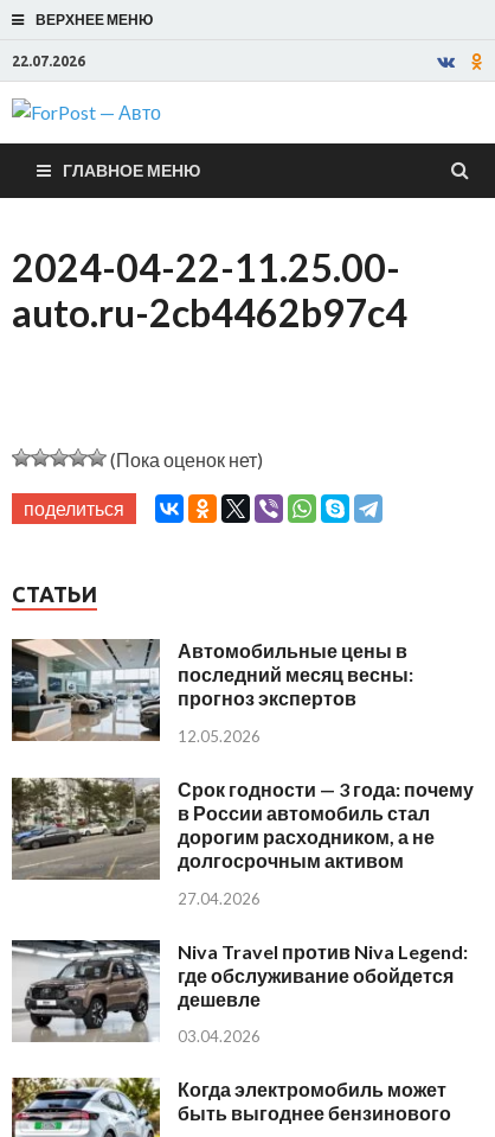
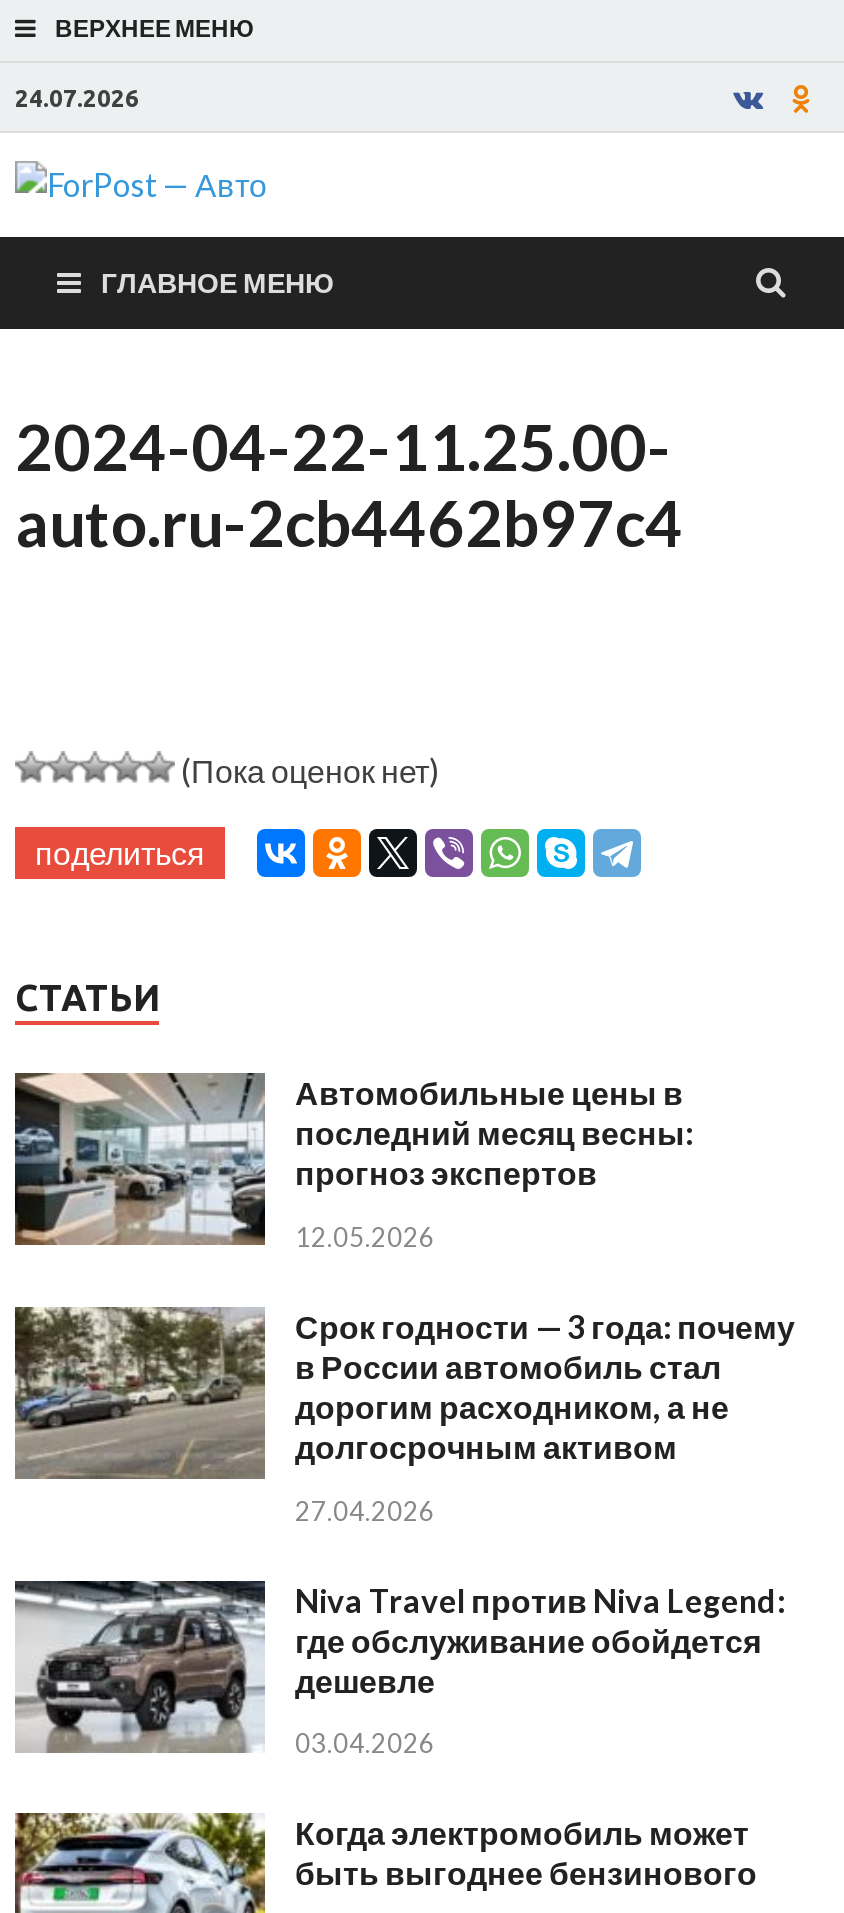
[12,53,85,68] 22.07.2026 -> [15,84,139,110] 24.07.2026

